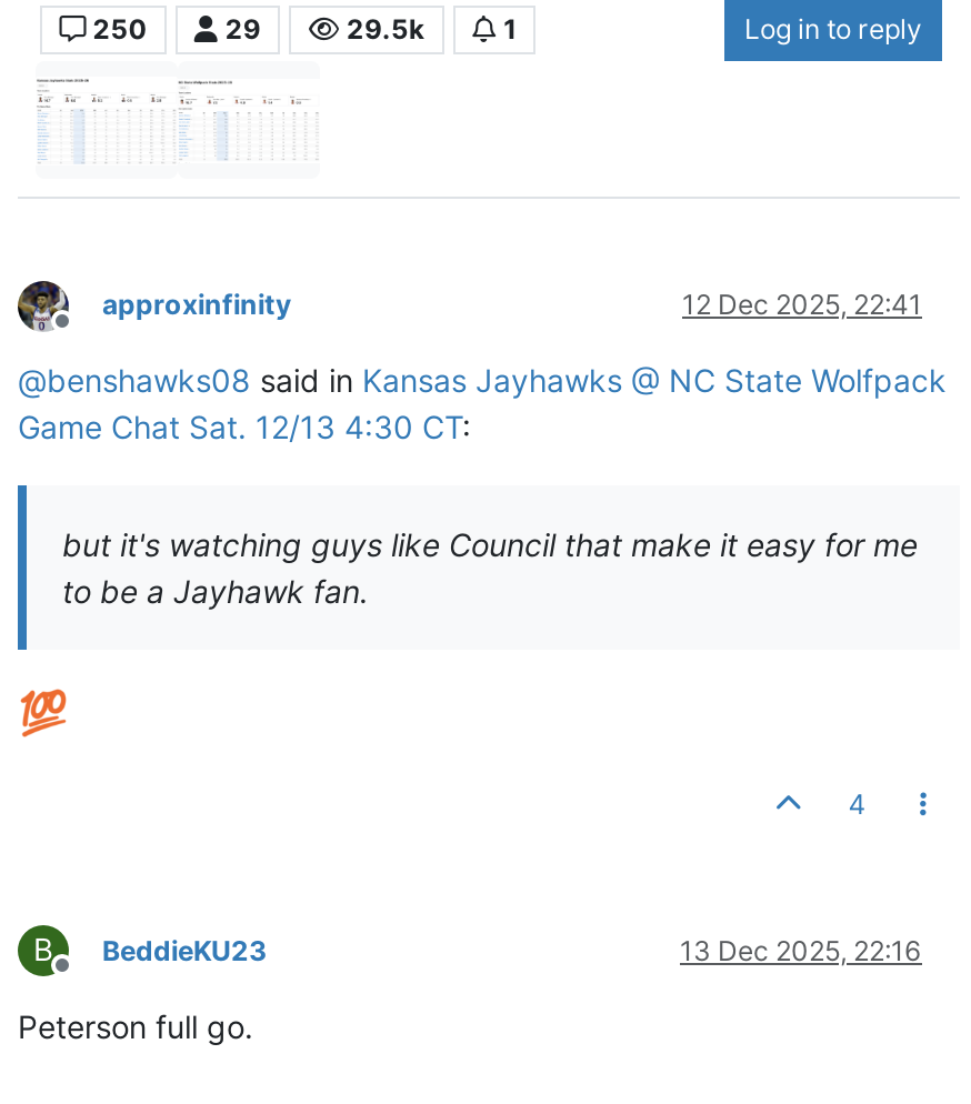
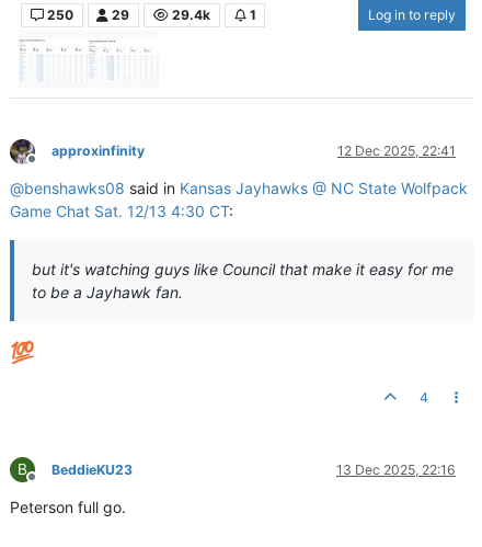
[347,12,424,46] 29.5k -> [172,7,210,23] 29.4k

